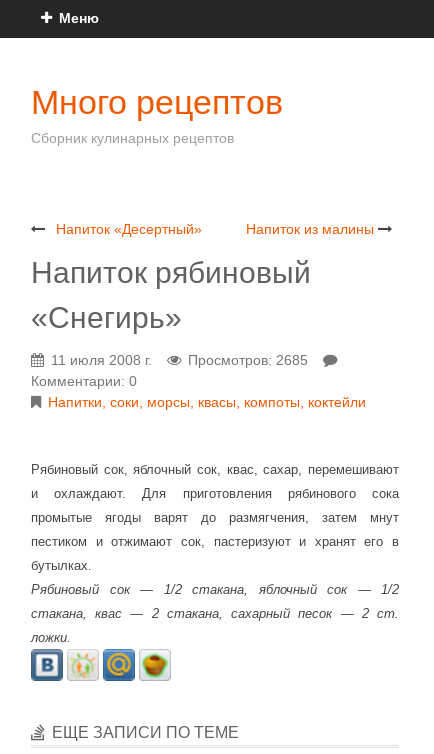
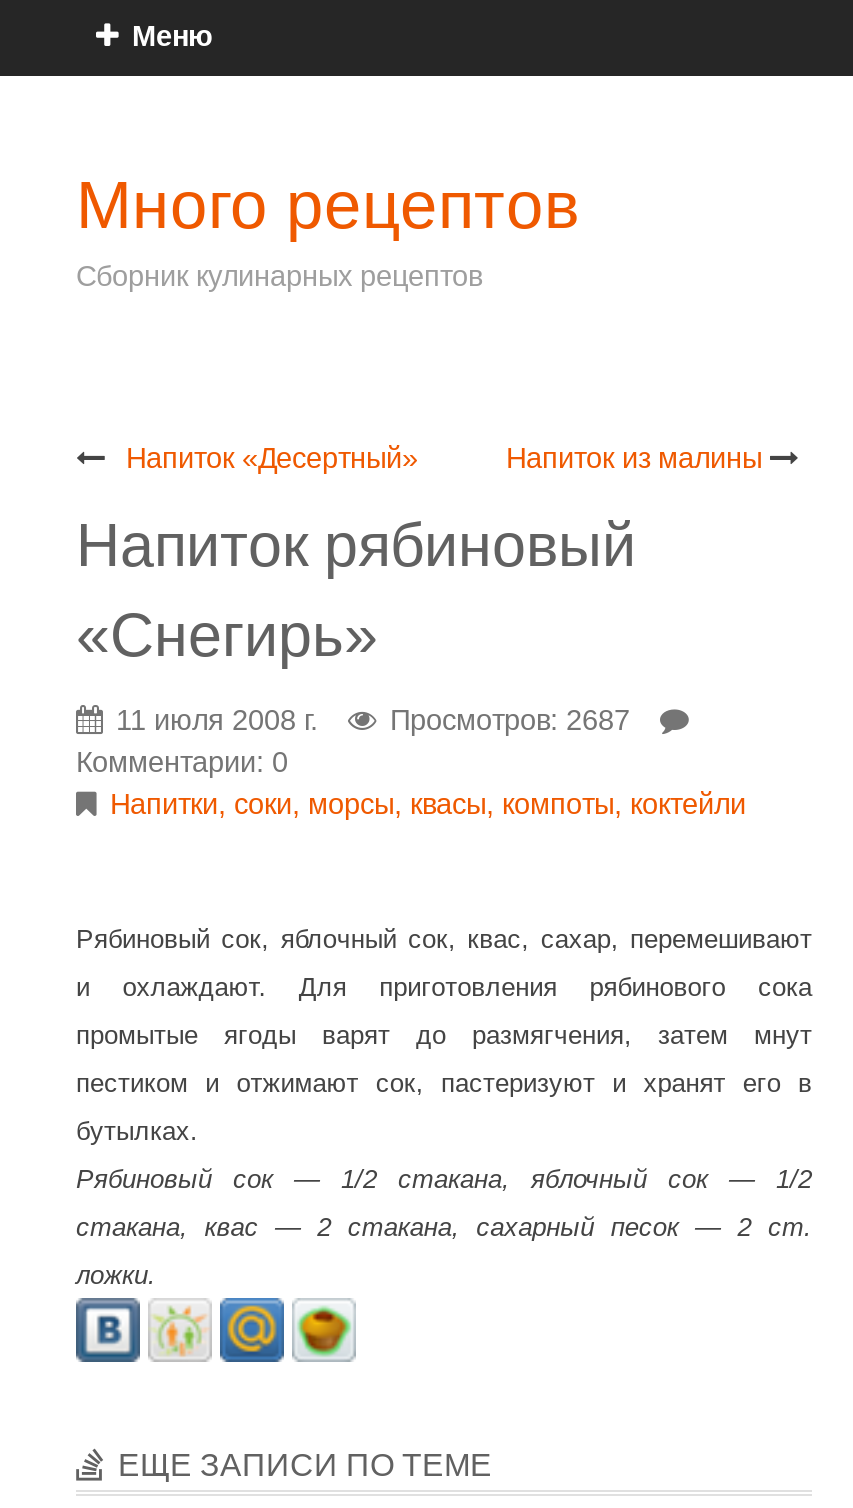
[188,352,308,368] Просмотров: 2685 -> [390,704,630,736] Просмотров: 2687

